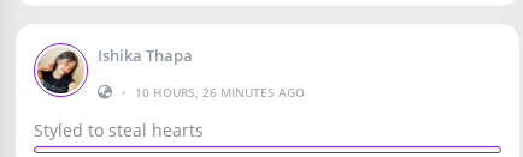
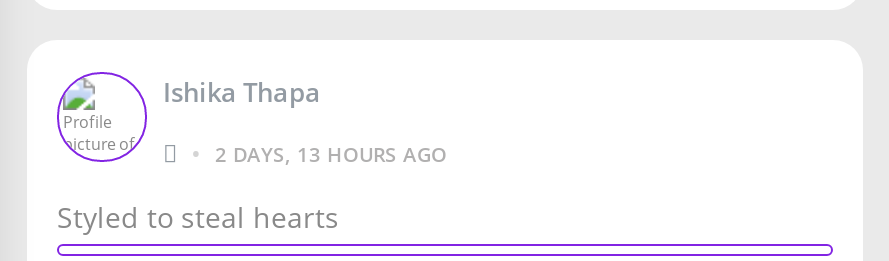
[36,47,305,103] [image] | • 10 HOURS, 26 MINUTES AGO -> [61,76,447,172] [image] | • 2 DAYS, 13 HOURS AGO

